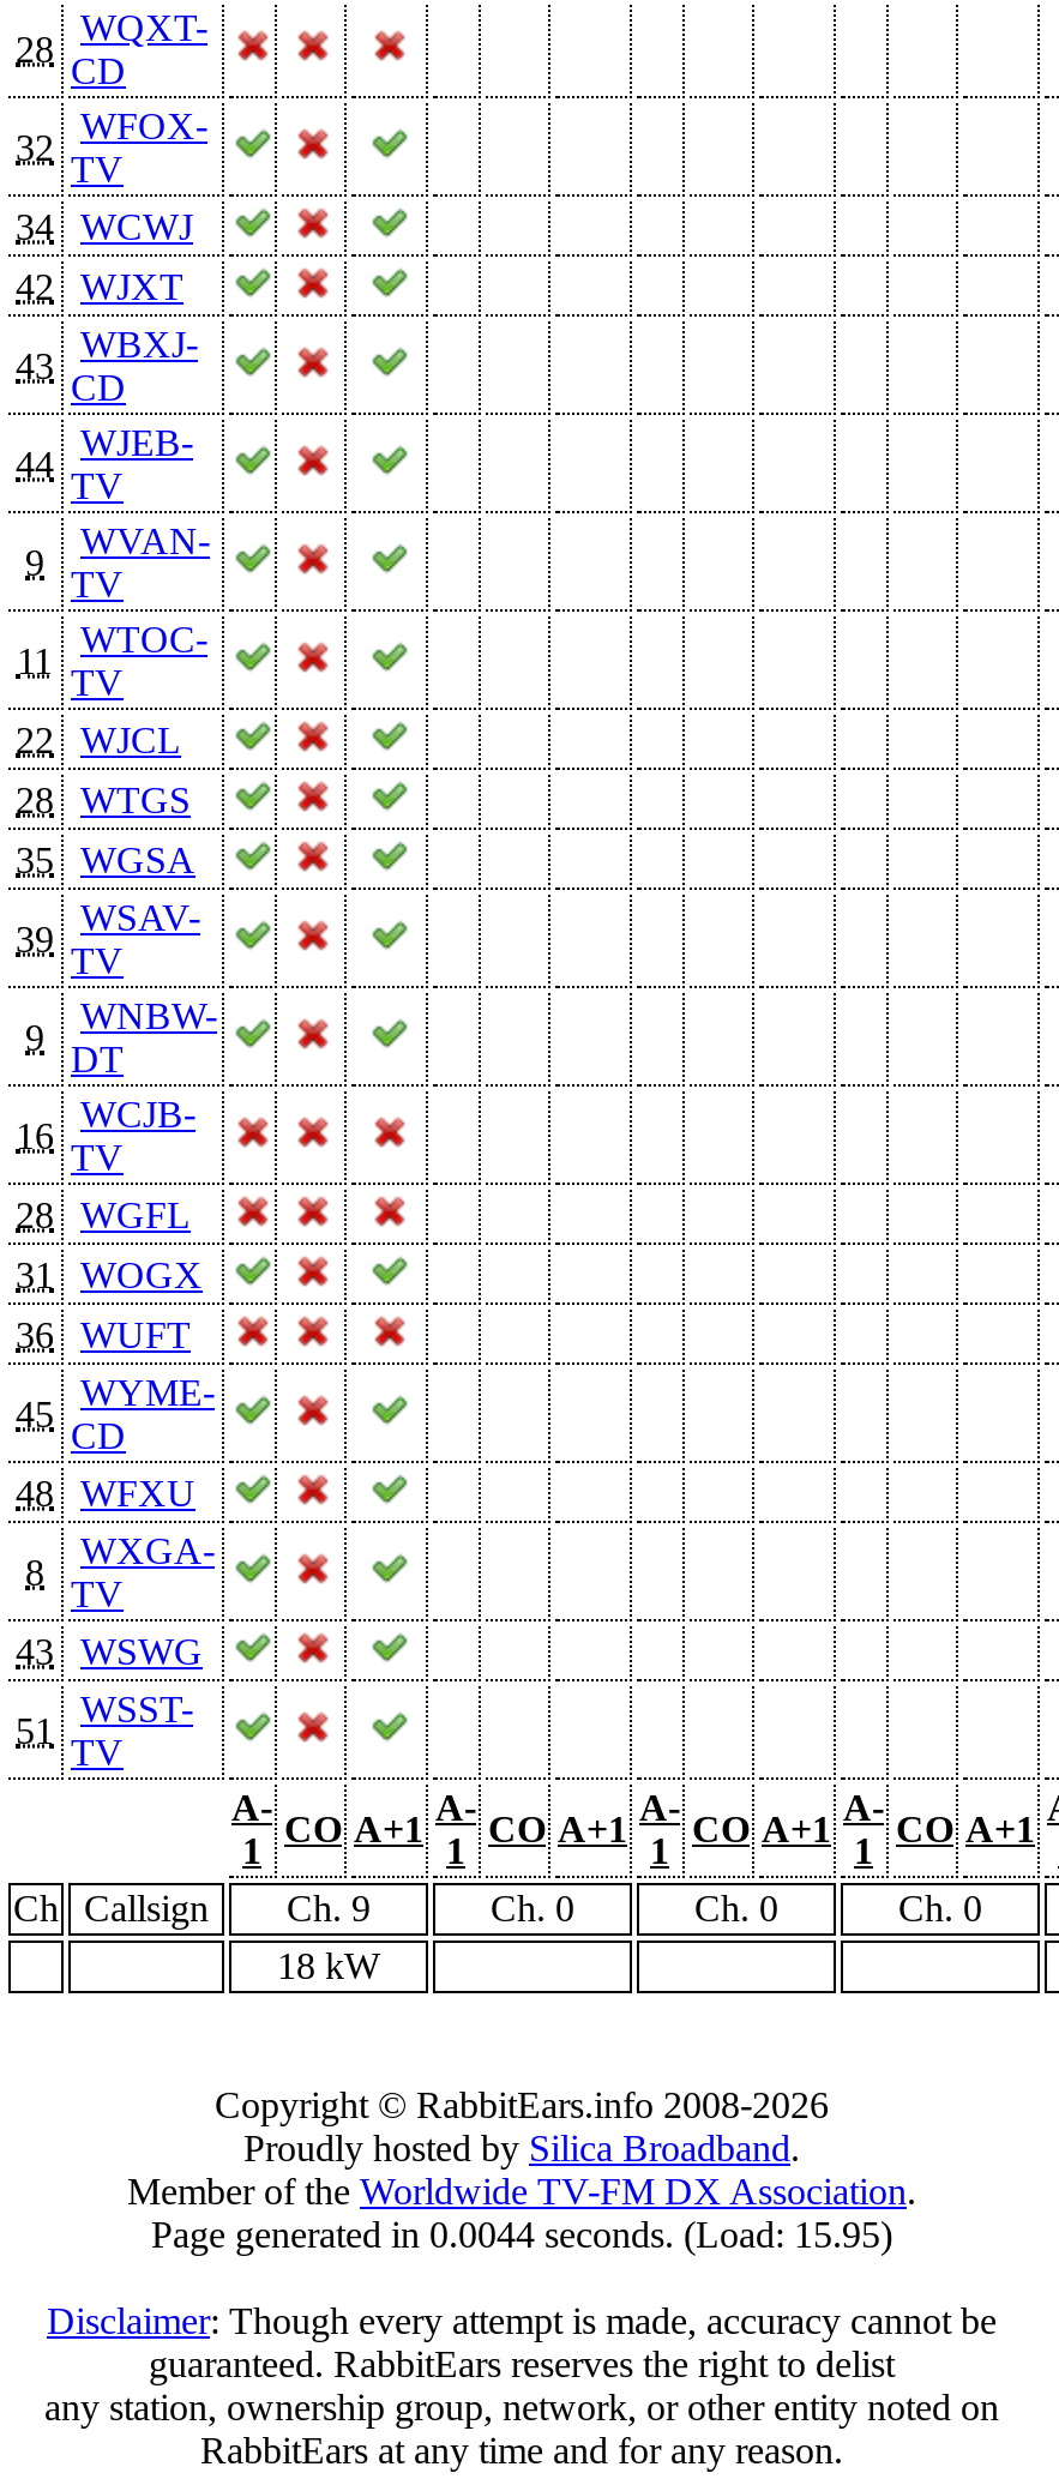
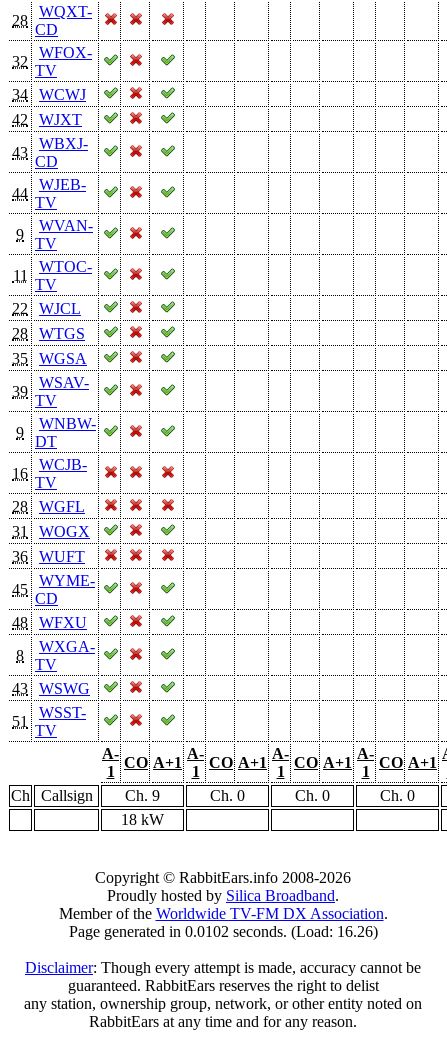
[151,2214,892,2254] Page generated in 0.0044 seconds. (Load: 15.95) -> [68,923,377,940] Page generated in 0.0102 seconds. (Load: 16.26)

